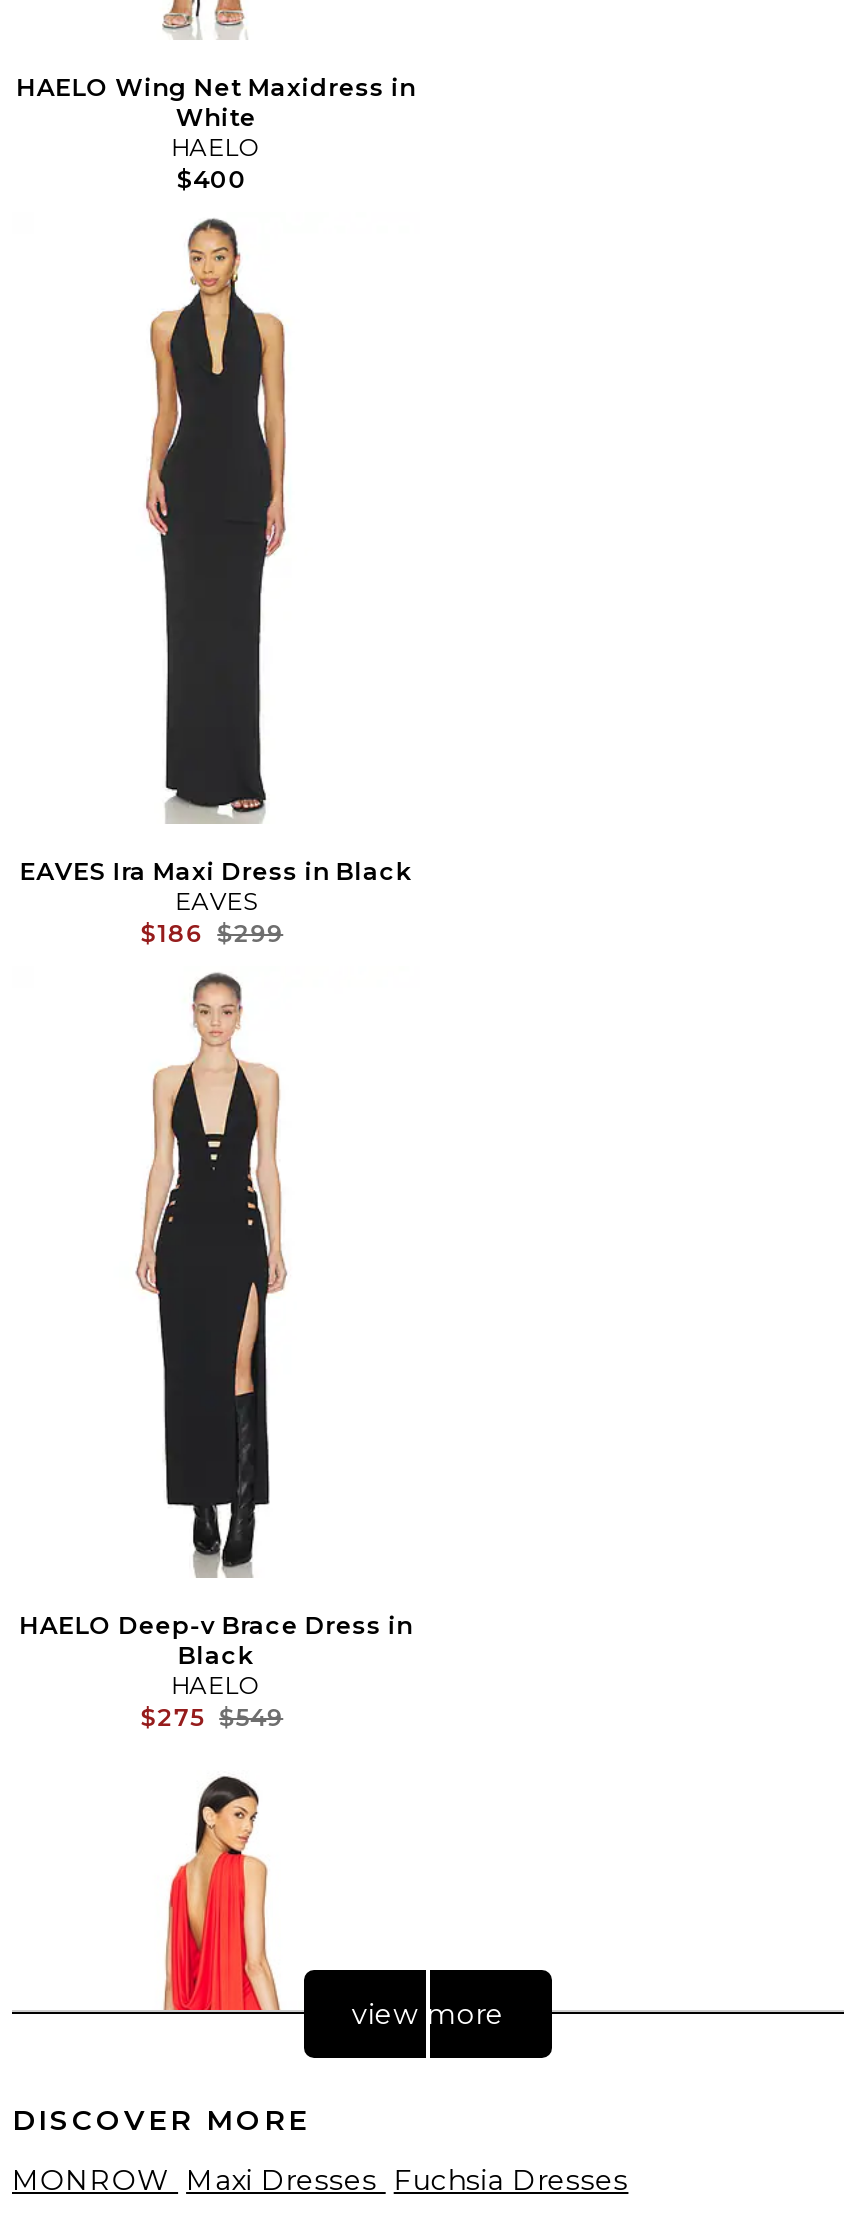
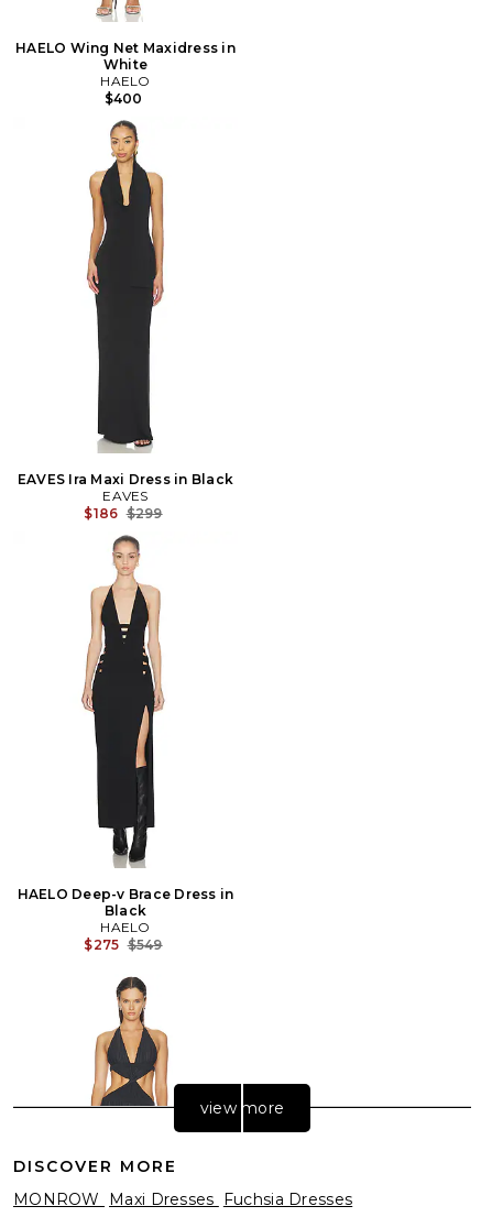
[154,1776,294,2012] [image] -> [90,980,170,1106] [image]

